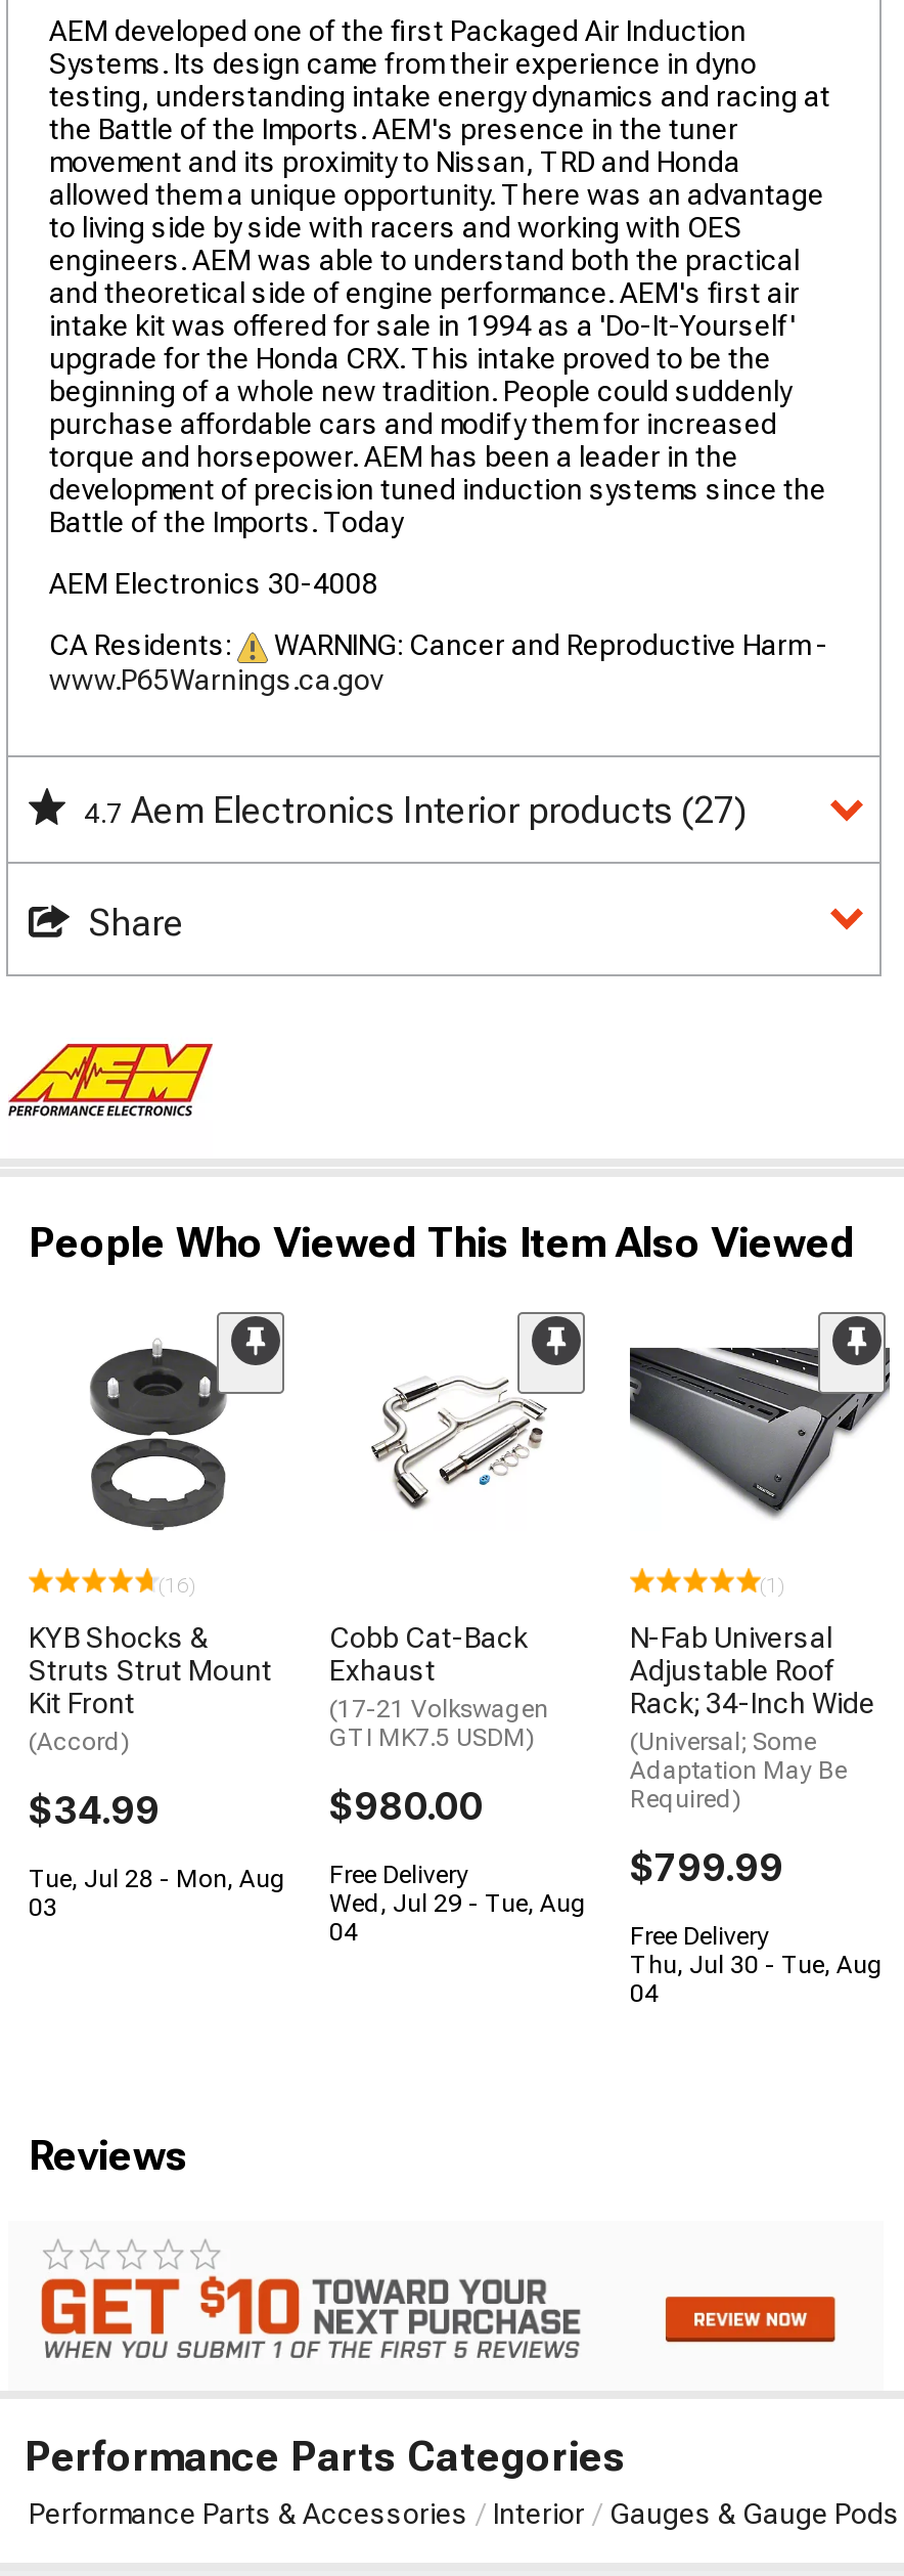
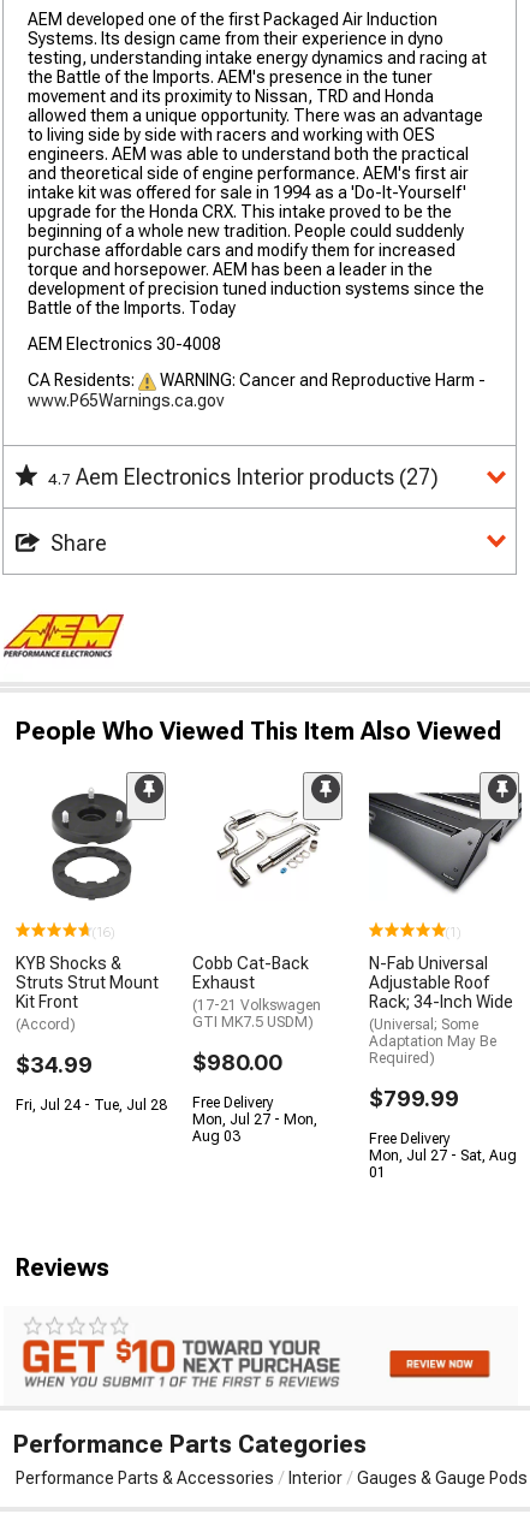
[29,1865,286,1922] Tue, Jul 28 - Mon, Aug | 03 -> [16,1097,167,1113] Fri, Jul 24 - Tue, Jul 28
[329,1889,587,1946] Wed, Jul 29 - Tue, Aug | 04 -> [192,1111,317,1145] Mon, Jul 27 - Mon, | Aug 03
[630,1950,884,1979] Thu, Jul 30 - Tue, Aug -> [369,1147,517,1164] Mon, Jul 27 - Sat, Aug
[630,1979,659,2008] 04 -> [369,1164,386,1181] 01

